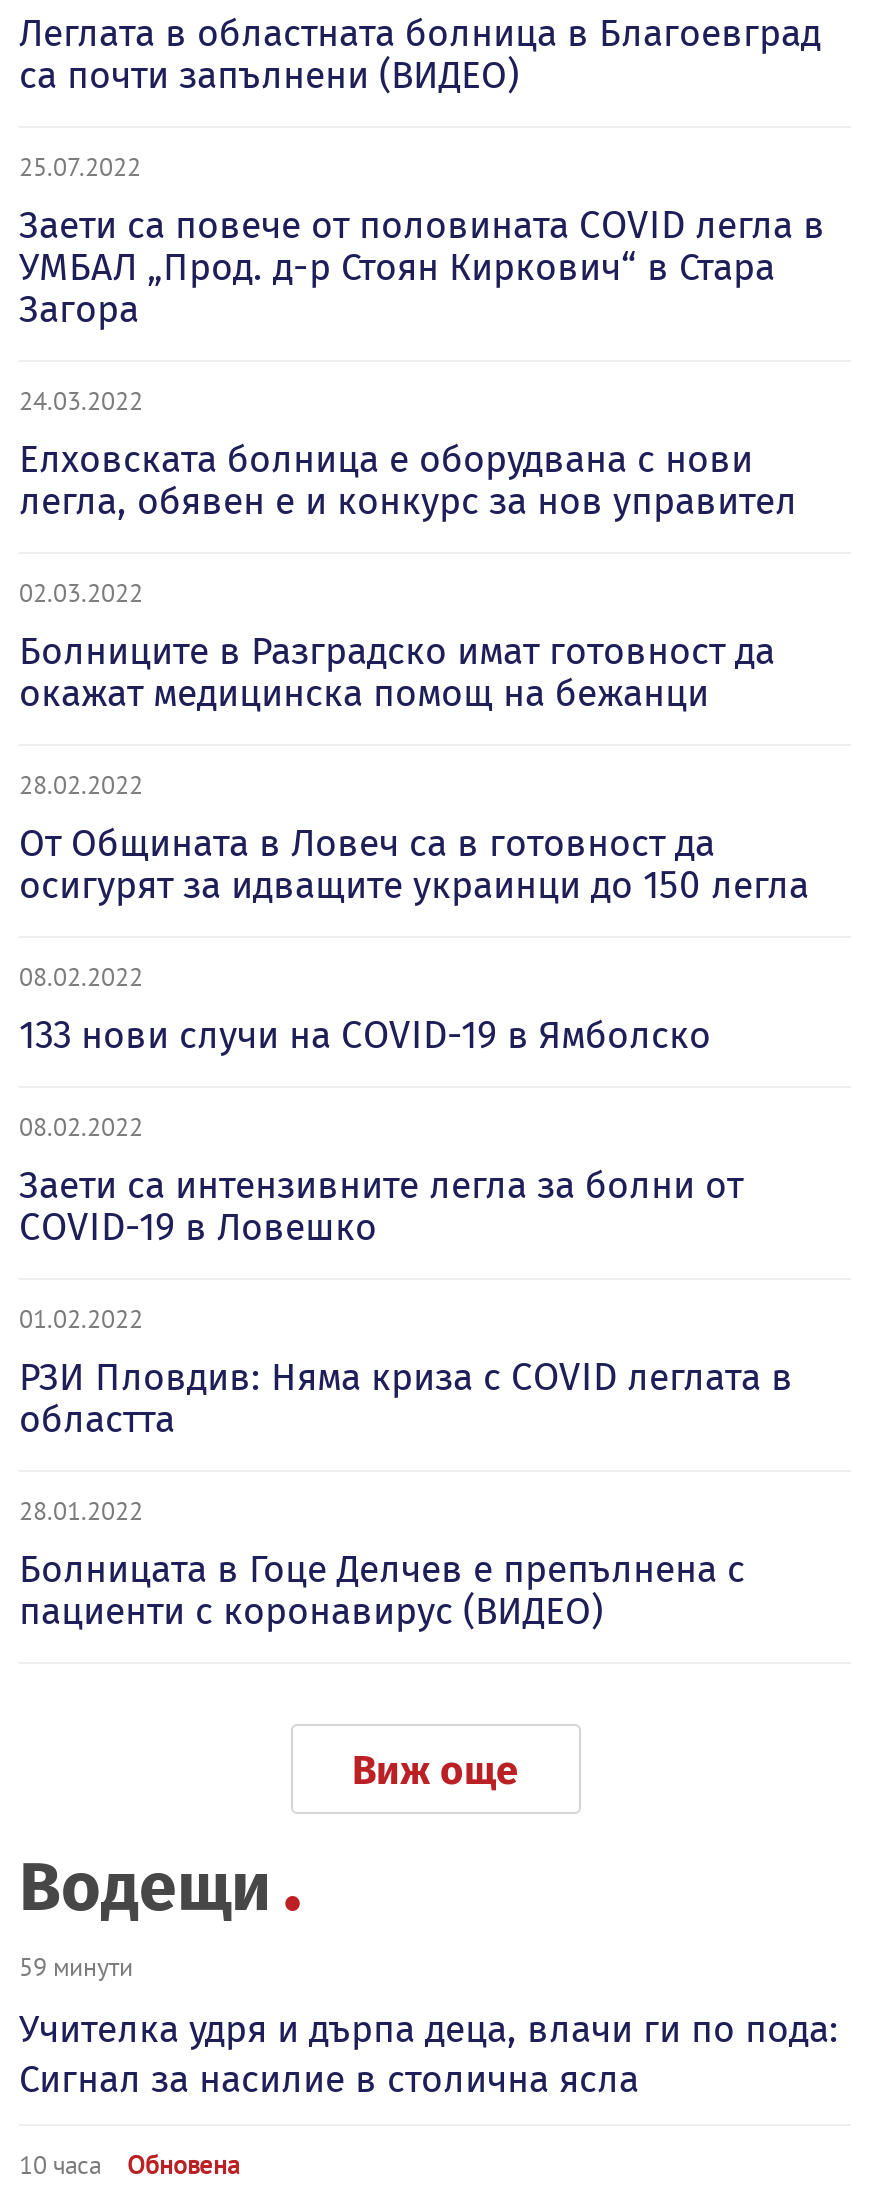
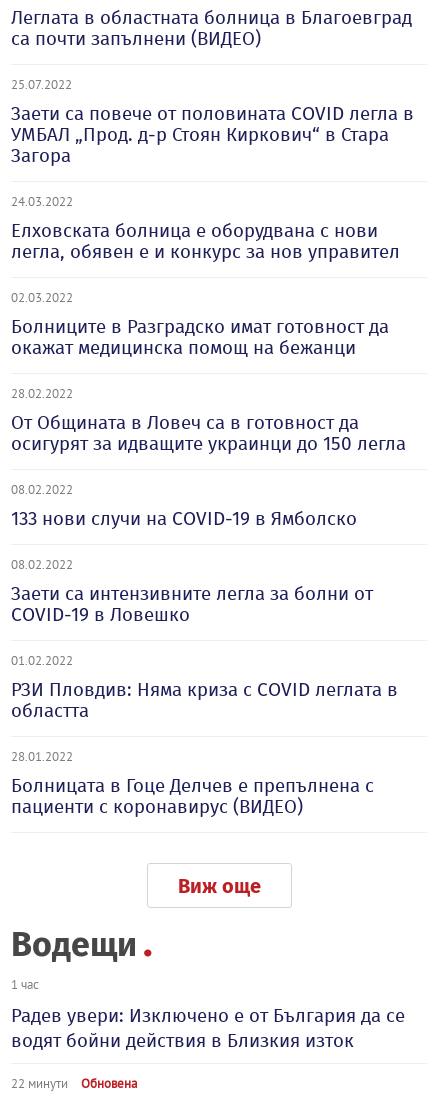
[19,1950,133,1982] 59 минути -> [11,976,39,992] 1 час
[19,2006,839,2102] Учителка удря и дърпа деца, влачи ги по пода: | Сигнал за насилие в столична ясла -> [11,1004,405,1052] Радев увери: Изключено е от България да се | водят бойни действия в Близкия изток
[19,2148,239,2180] 10 часа Обновена -> [11,1075,137,1091] 22 минути Обновена

